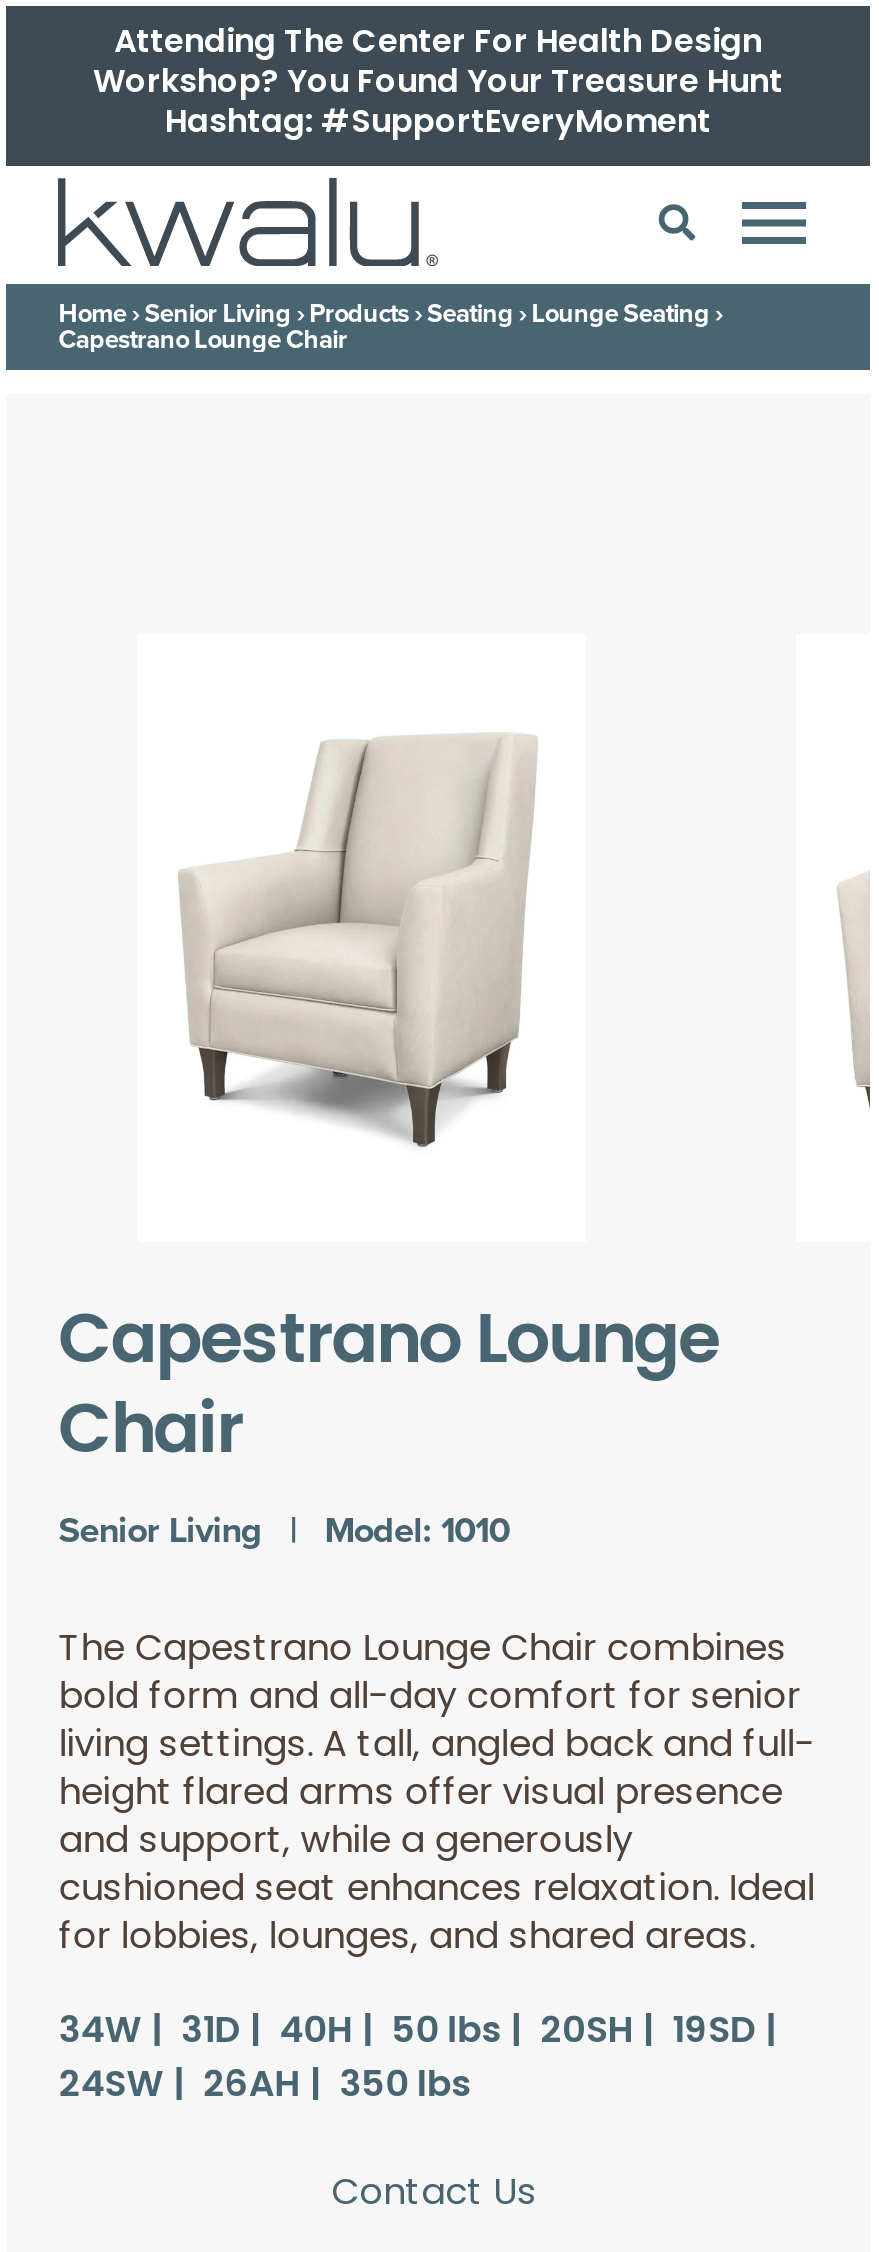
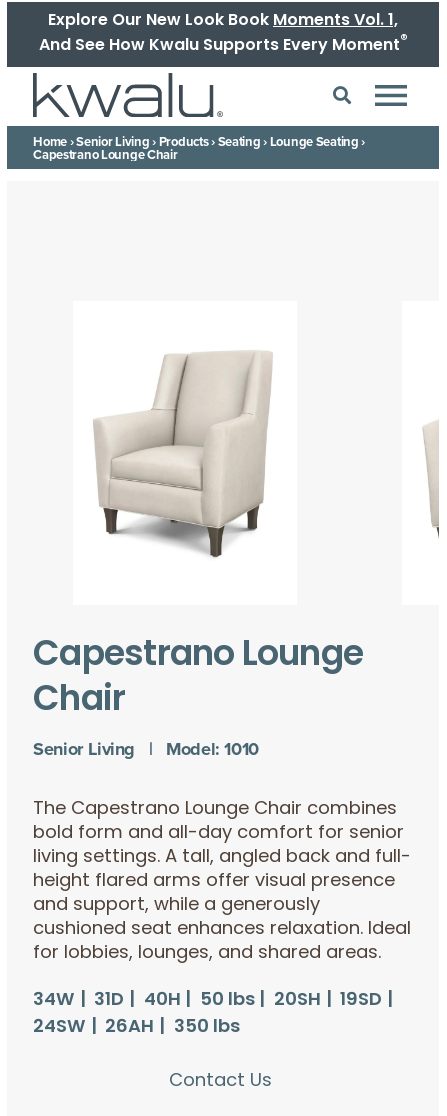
[93,28,783,140] Attending The Center For Health Design | Workshop? You Found Your Treasure Hunt | Hashtag: #SupportEveryMoment -> [38,13,407,54] Explore Our New Look Book Moments Vol. 1, | And See How Kwalu Supports Every Moment®

